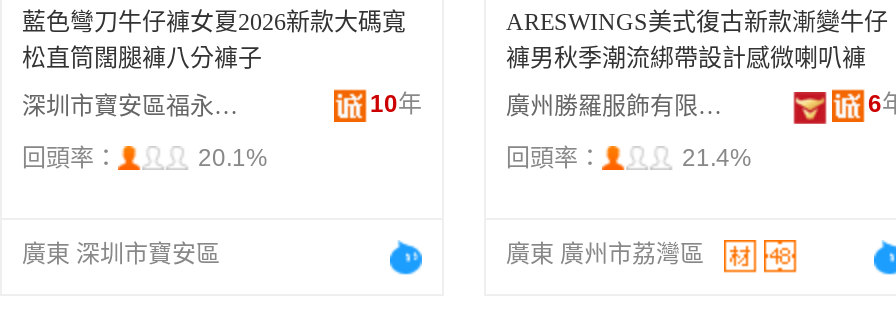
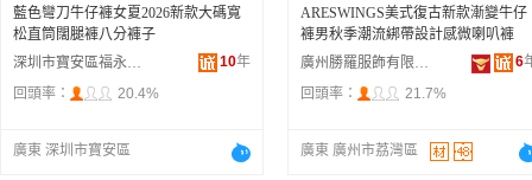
[198,144,268,172] 20.1% -> [118,85,159,102] 20.4%
[682,144,752,172] 21.4% -> [405,85,446,102] 21.7%

